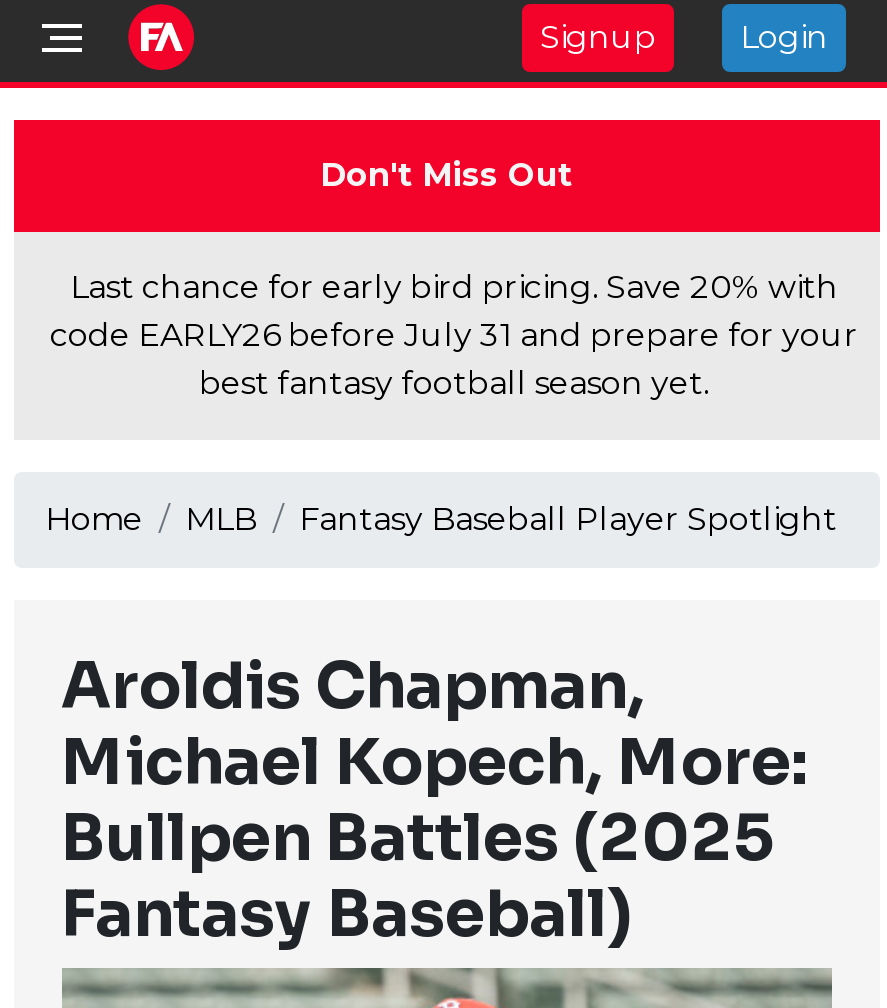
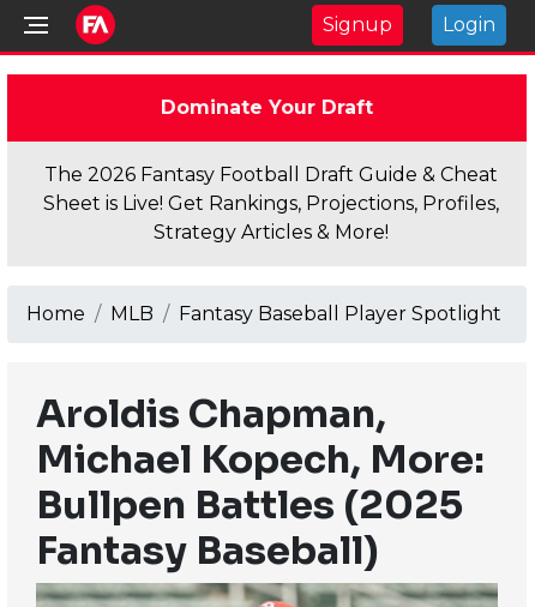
[320,156,572,194] Don't Miss Out -> [160,96,372,119] Dominate Your Draft
[50,268,858,402] Last chance for early bird pricing. Save 20% with | code EARLY26 before July 31 and prepare for your | best fantasy football season yet. -> [43,163,499,244] The 2026 Fantasy Football Draft Guide & Cheat | Sheet is Live! Get Rankings, Projections, Profiles, | Strategy Articles & More!

